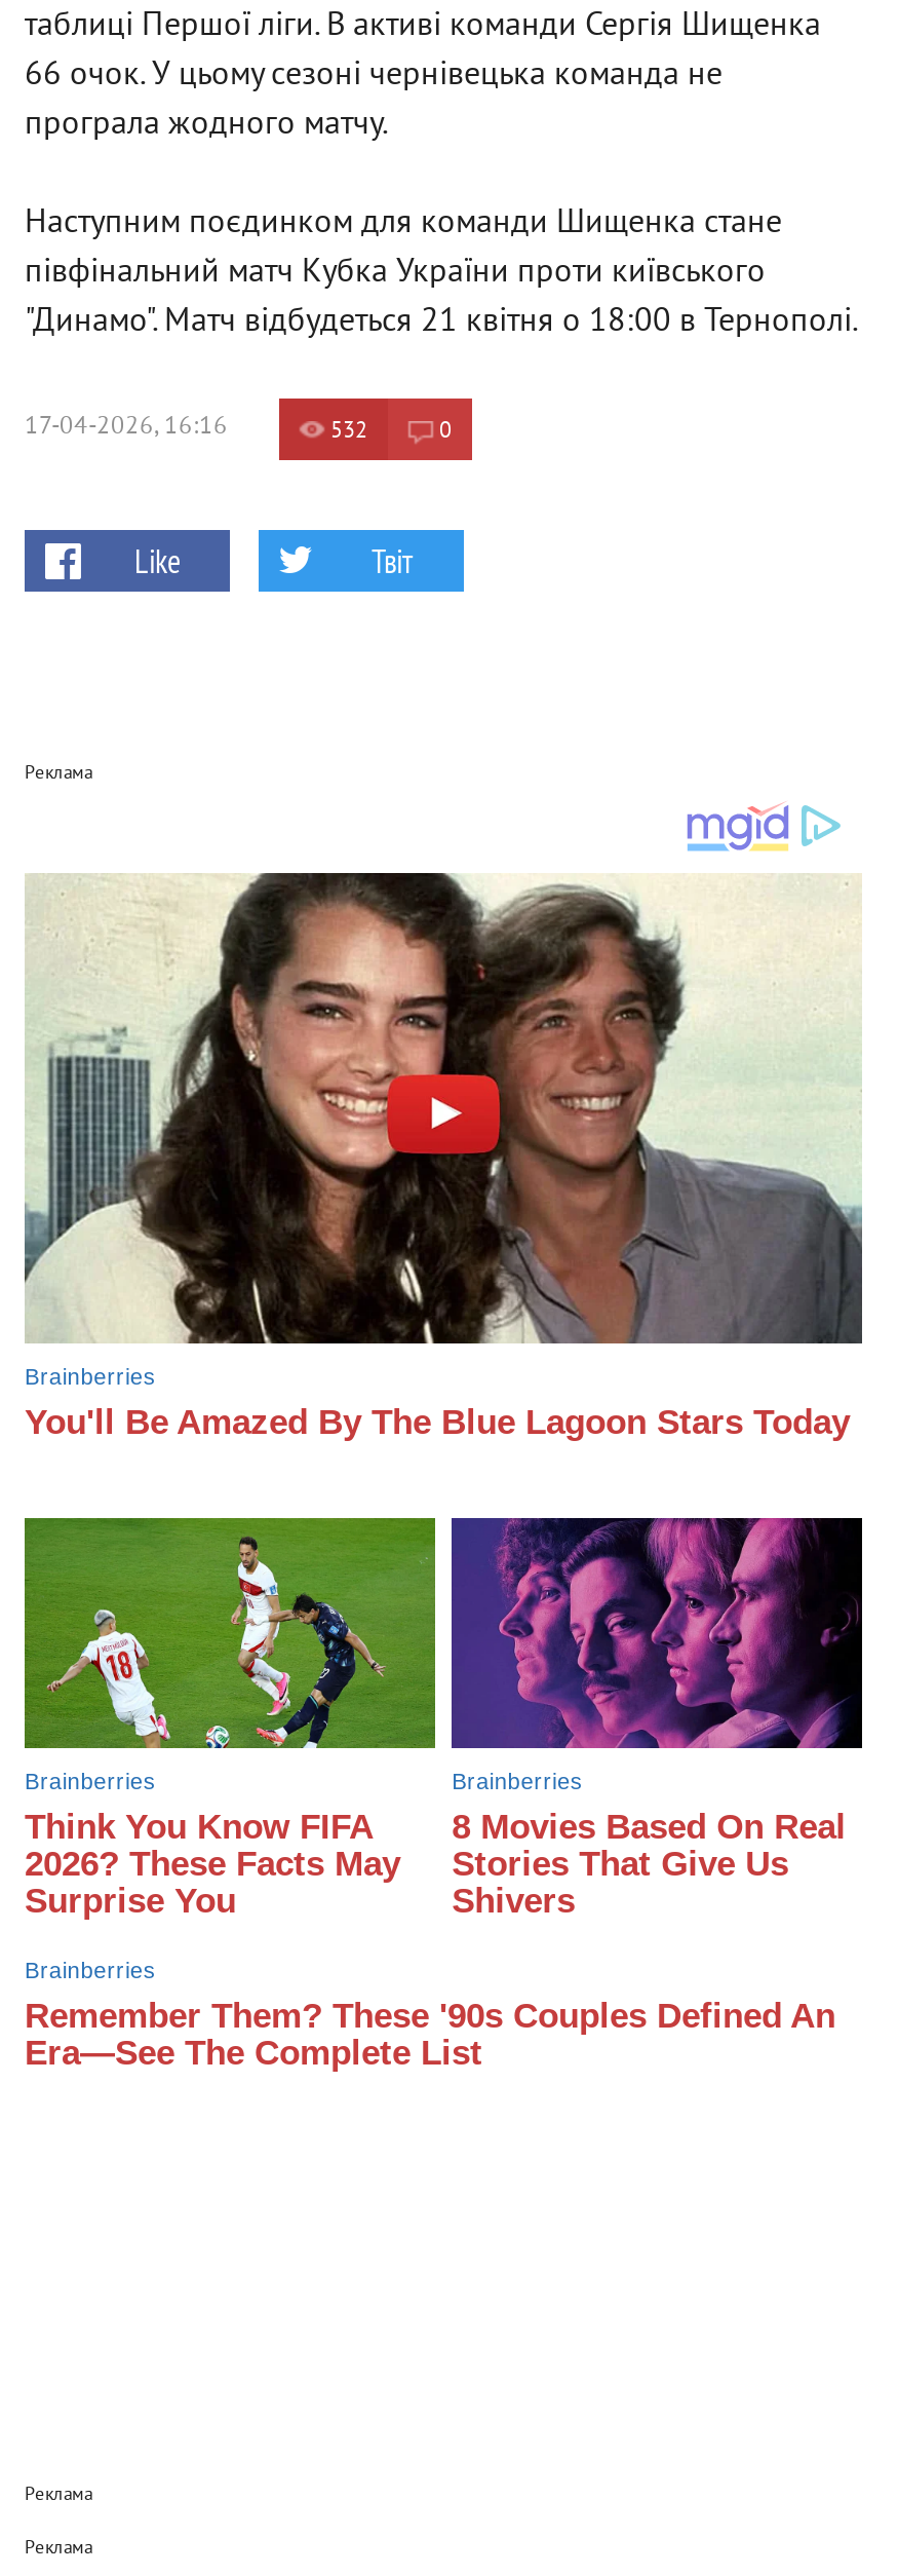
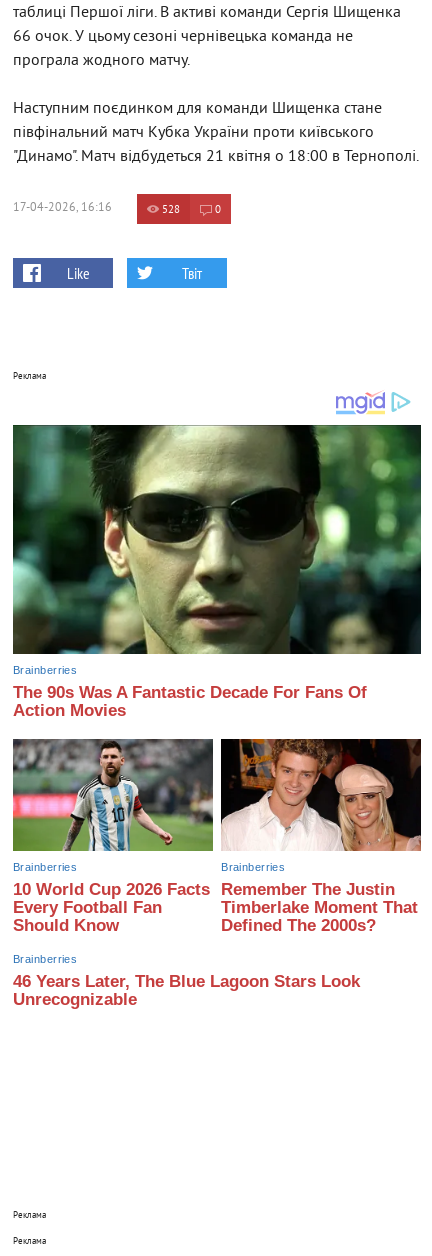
[330,416,367,445] 532 -> [162,203,180,217] 528
[25,871,862,1443] [image] | You'll Be Amazed By The Blue Lagoon Stars Today -> [12,424,422,720] [image] | The 90s Was A Fantastic Decade For Fans Of | Action Movies
[23,1516,435,1921] [image] | Think You Know FIFA | 2026? These Facts May | Surprise You -> [12,738,213,935] [image] | 10 World Cup 2026 Facts | Every Football Fan | Should Know
[450,1516,864,1921] [image] | 8 Movies Based On Real | Stories That Give Us | Shivers -> [220,738,422,935] [image] | Remember The Justin | Timberlake Moment That | Defined The 2000s?
[25,1997,835,2073] Remember Them? These '90s Couples Defined An | Era—See The Complete List -> [13,972,360,1009] 46 Years Later, The Blue Lagoon Stars Look | Unrecognizable

